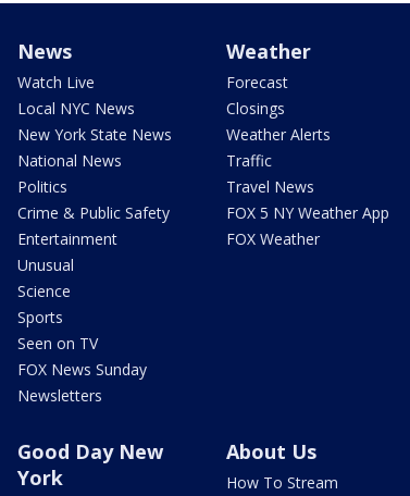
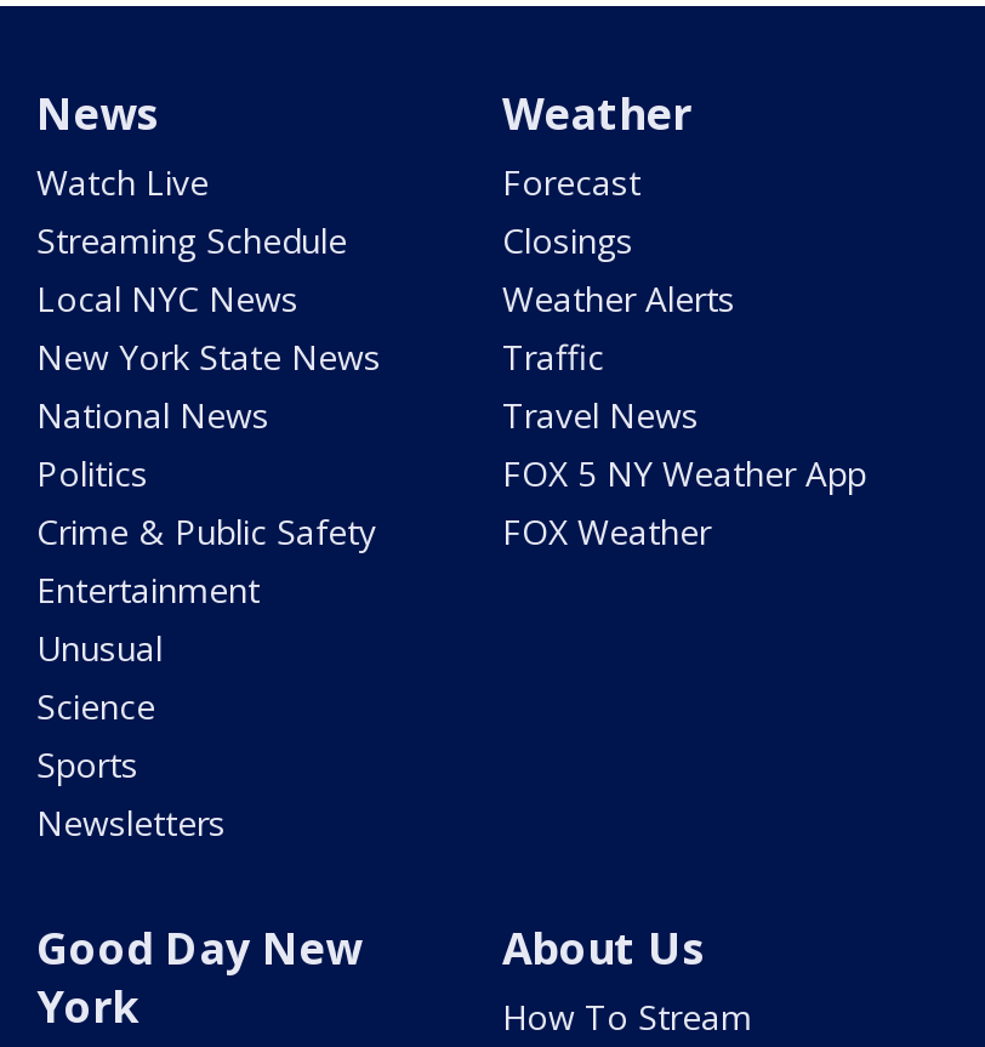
moved [17,98,172,328] -> [36,277,381,789]: Local NYC News | New York State News | National News | ... | Science | Sports
none -> [36,218,347,264] Streaming Schedule
[17,333,147,380] Seen on TV | FOX News Sunday -> none

